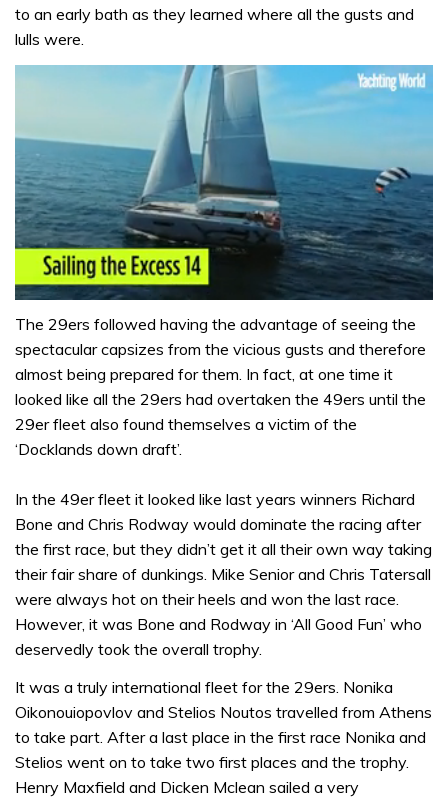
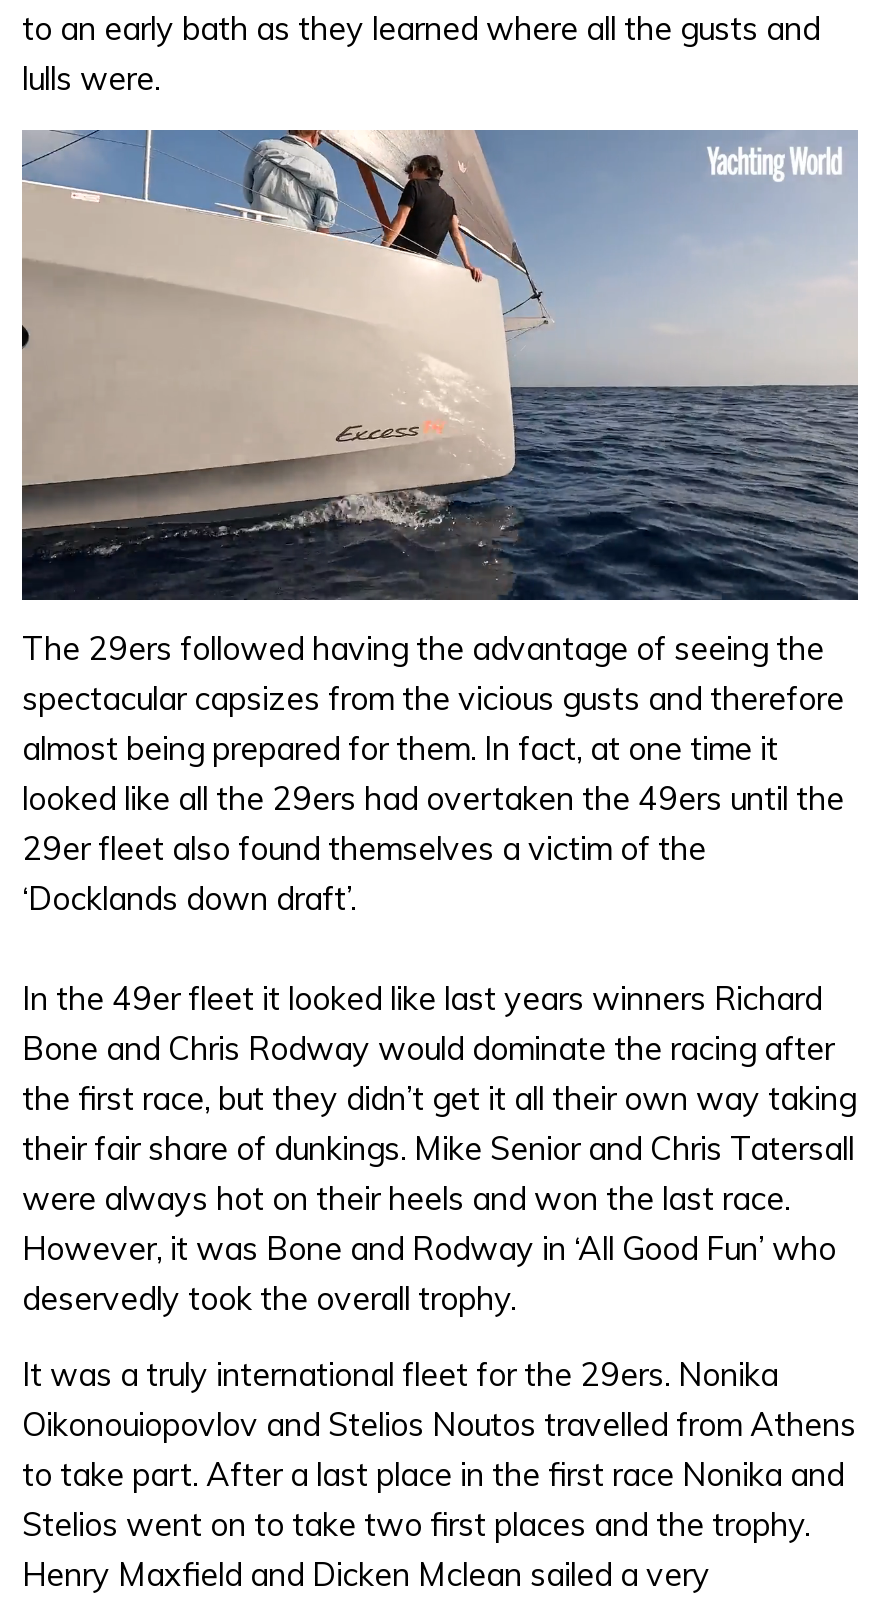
[14,64,434,300] [image] -> [20,128,860,600] [image]

